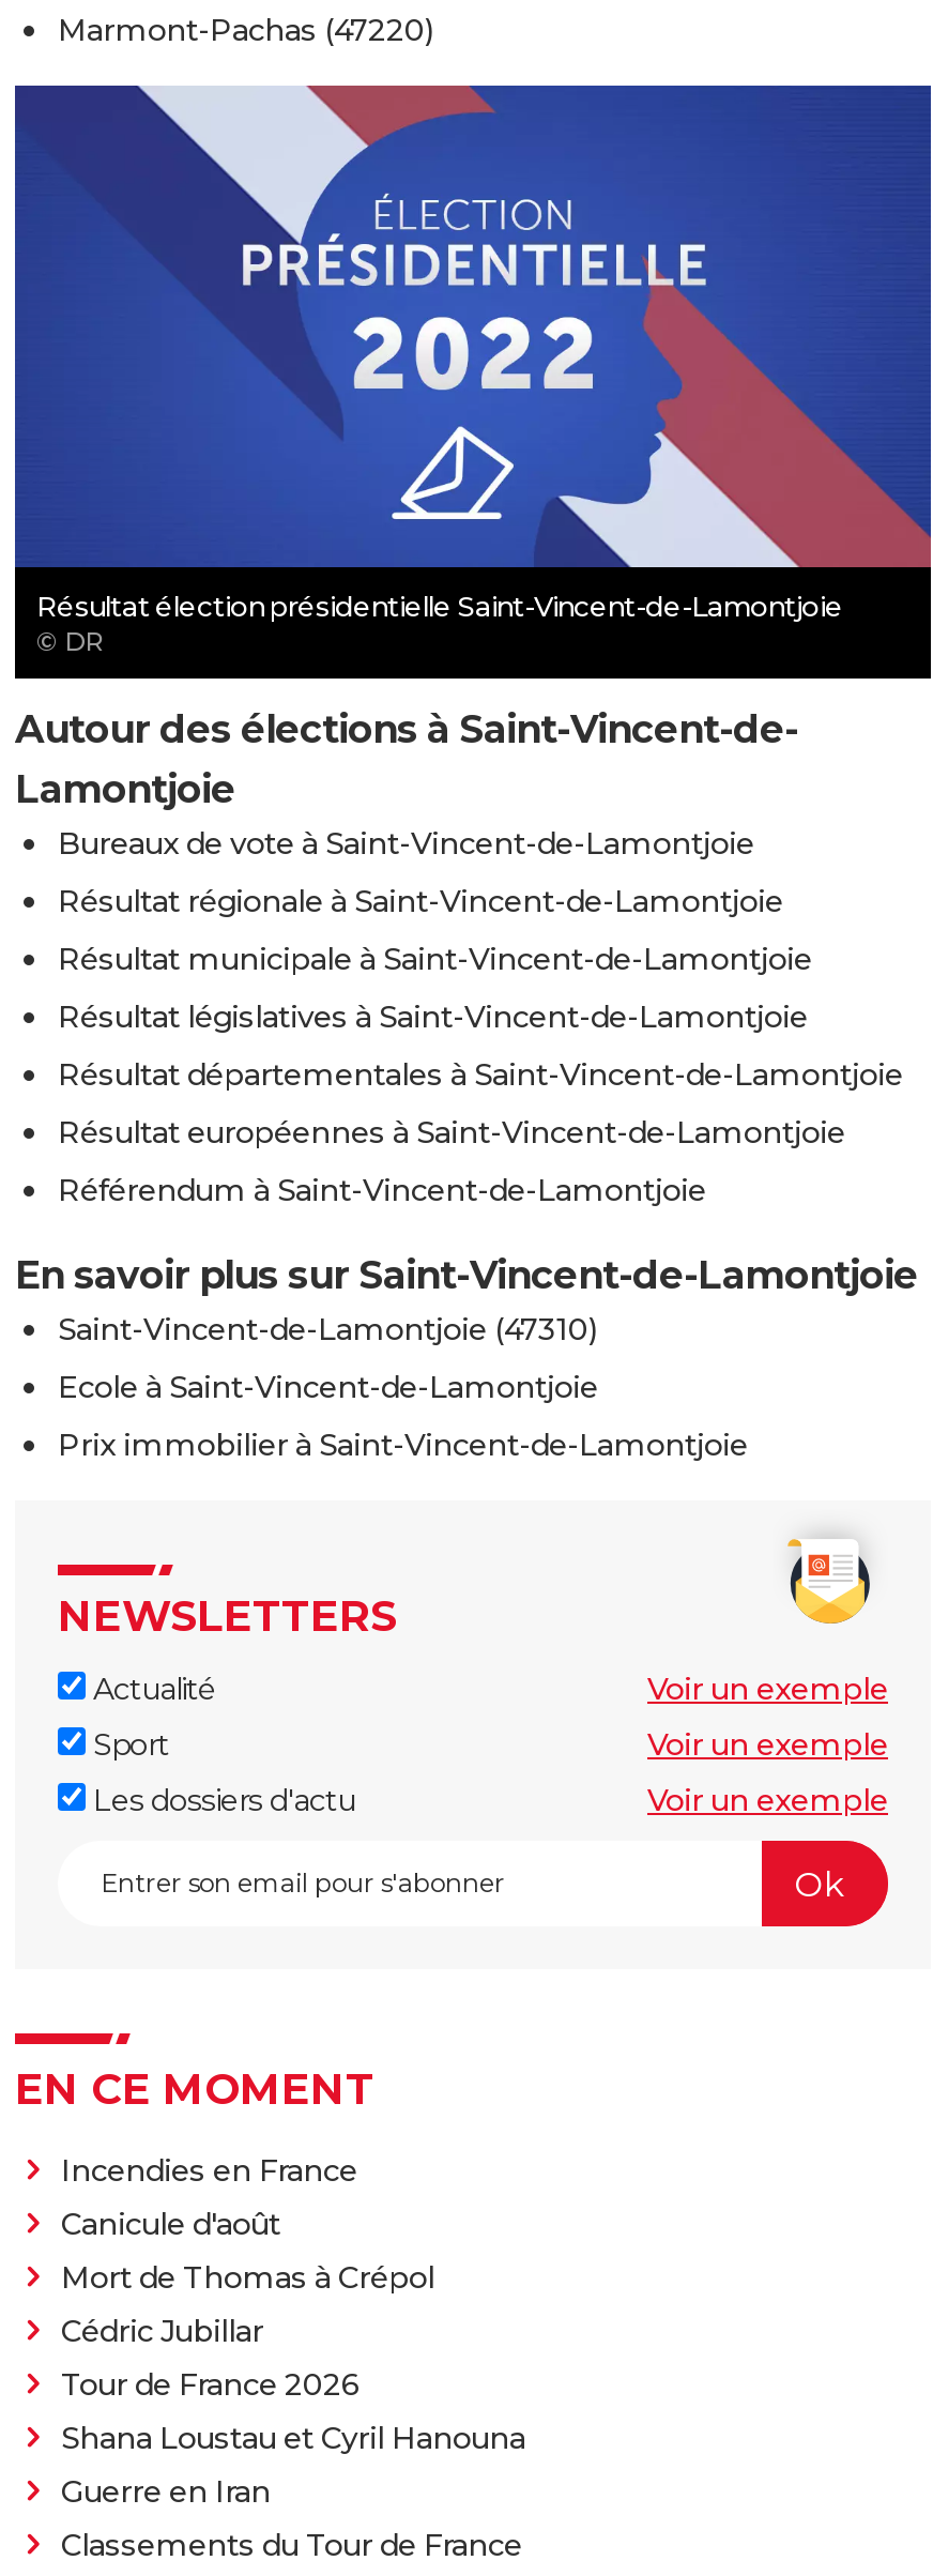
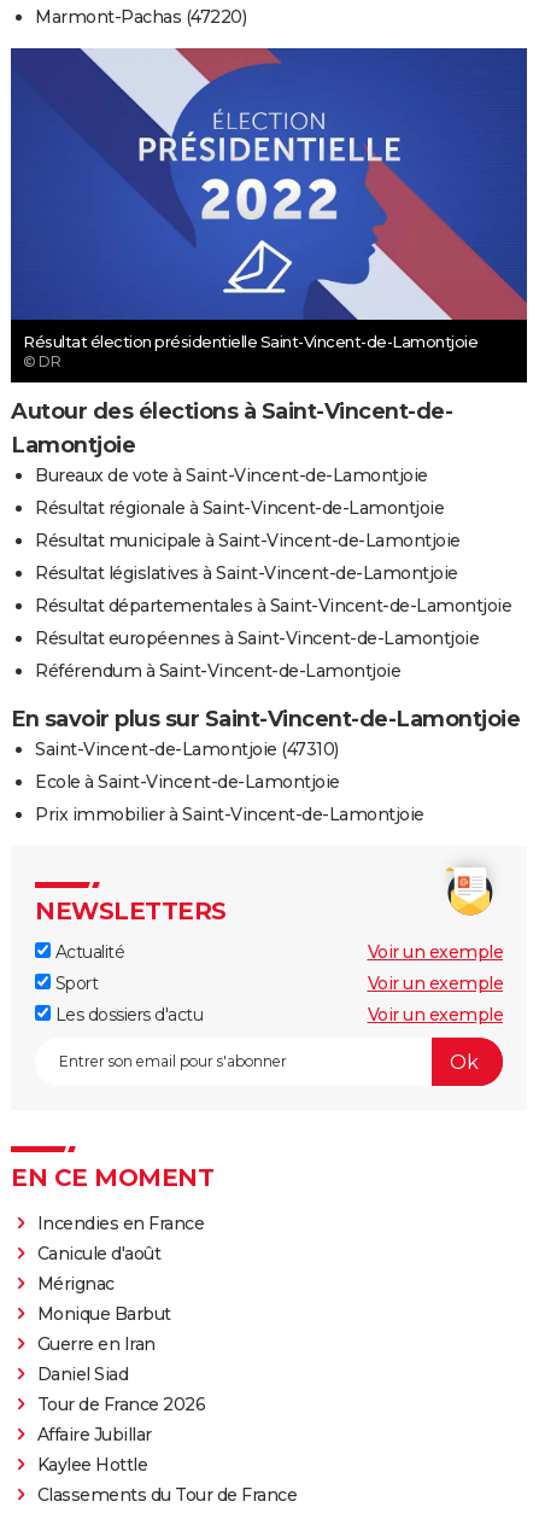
[61,2259,525,2458] Mort de Thomas à Crépol | Cédric Jubillar | Shana Loustau et Cyril Hanouna -> [37,1273,171,1325] Mérignac | Monique Barbut
moved [61,2366,360,2405] -> [37,1394,205,1416]: Tour de France 2026
moved [61,2473,271,2512] -> [37,1334,155,1355]: Guerre en Iran
none -> [37,1364,151,1476] Daniel Siad | Affaire Jubillar | Kaylee Hottle

